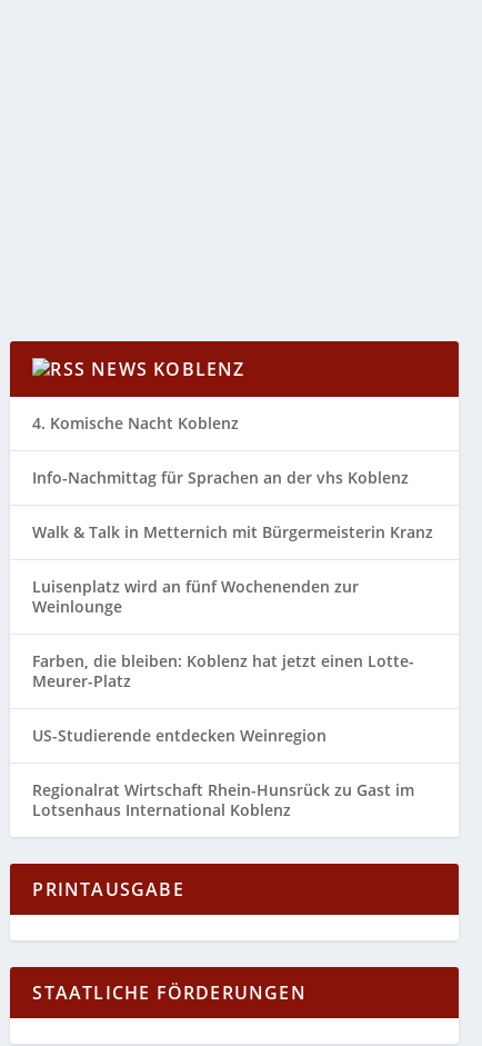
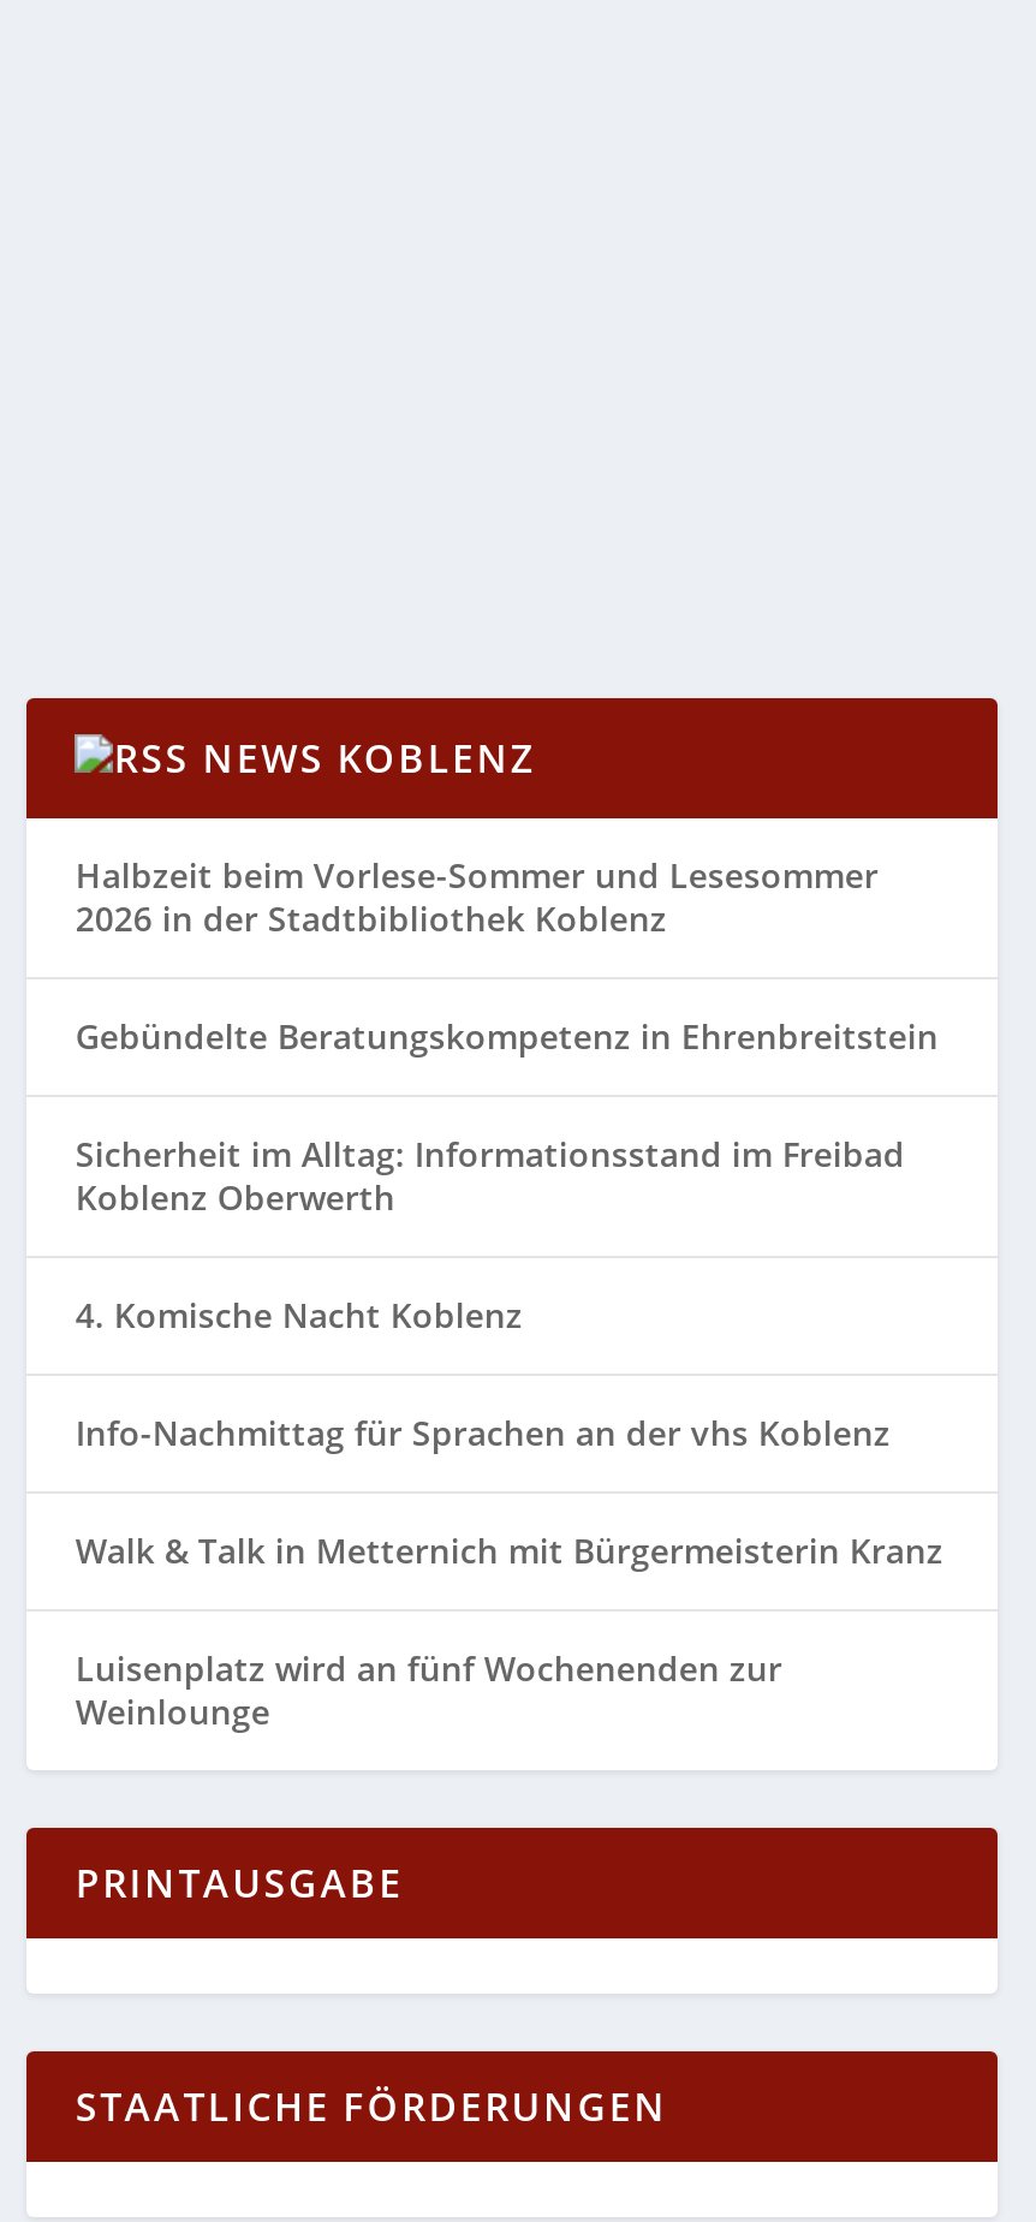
none -> [75,852,938,1220] Halbzeit beim Vorlese-Sommer und Lesesommer | 2026 in der Stadtbibliothek Koblenz | Gebündelte Beratungskompetenz in Ehrenbreitstein | Sicherheit im Alltag: Informationsstand im Freibad | Koblenz Oberwerth
moved [33,412,434,617] -> [75,1292,943,1734]: 4. Komische Nacht Koblenz | Info-Nachmittag für Sprachen an der vhs Koblenz | Walk & Talk in Metternich mit Bürgermeisterin Kranz | Luisenplatz wird an fünf Wochenenden zur | Weinlounge
[33,650,415,820] Farben, die bleiben: Koblenz hat jetzt einen Lotte- | Meurer-Platz | US-Studierende entdecken Weinregion | Regionalrat Wirtschaft Rhein-Hunsrück zu Gast im | Lotsenhaus International Koblenz -> none

